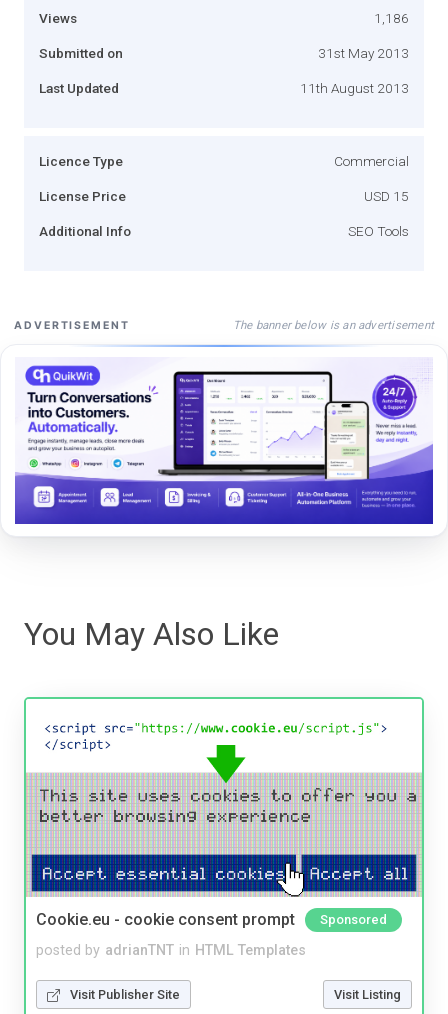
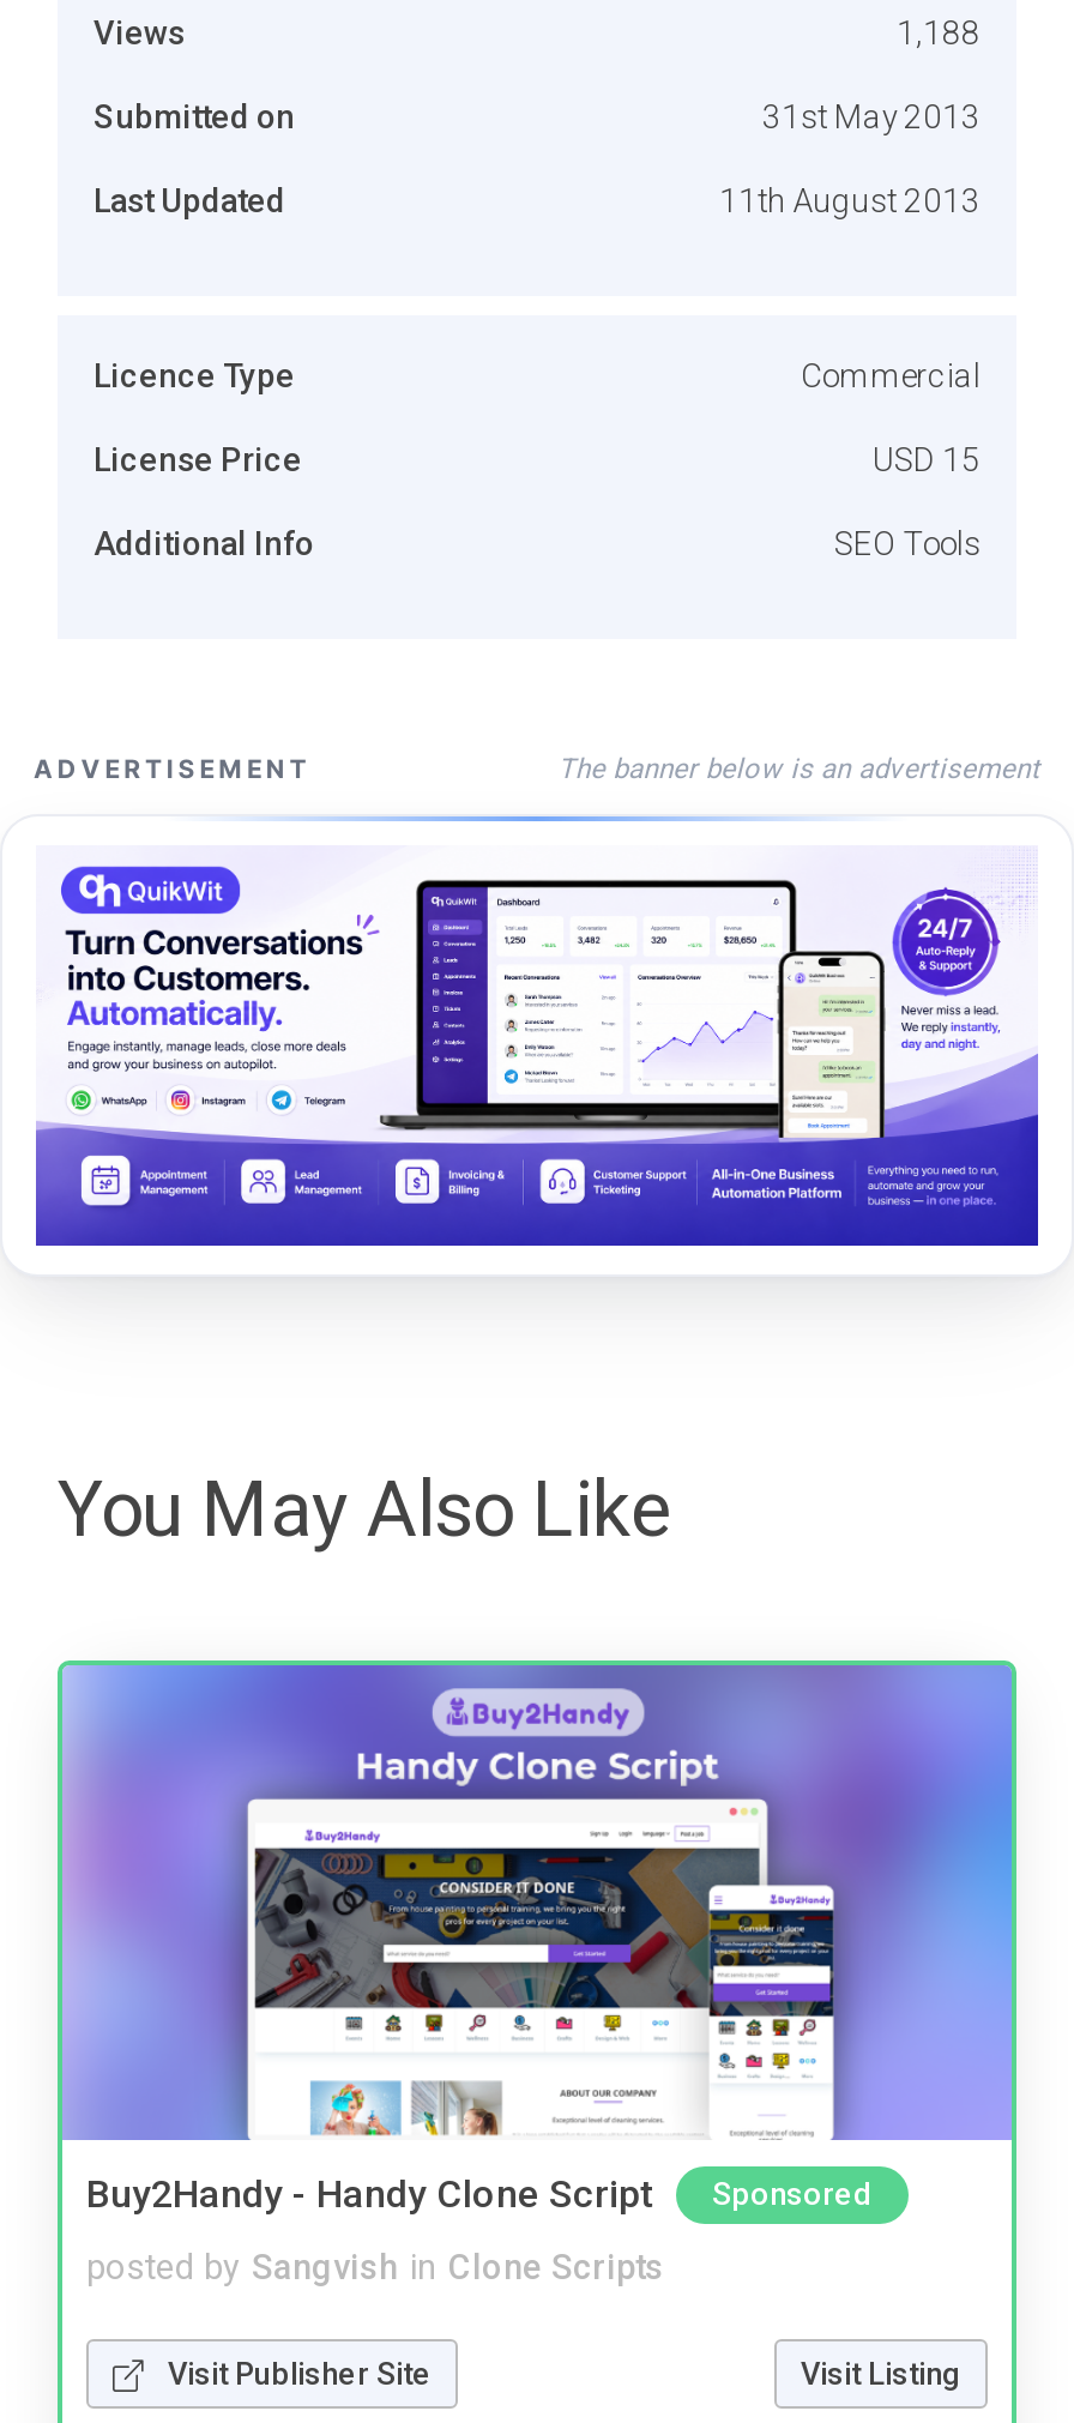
[374,10,409,26] 1,186 -> [897,13,981,51] 1,188
[26,699,422,929] [image] | Cookie.eu - cookie consent prompt -> [62,1663,1014,2216] [image] | Buy2Handy - Handy Clone Script
[36,942,306,959] posted by adrianTNT in HTML Templates -> [86,2247,664,2288] posted by Sangvish in Clone Scripts

